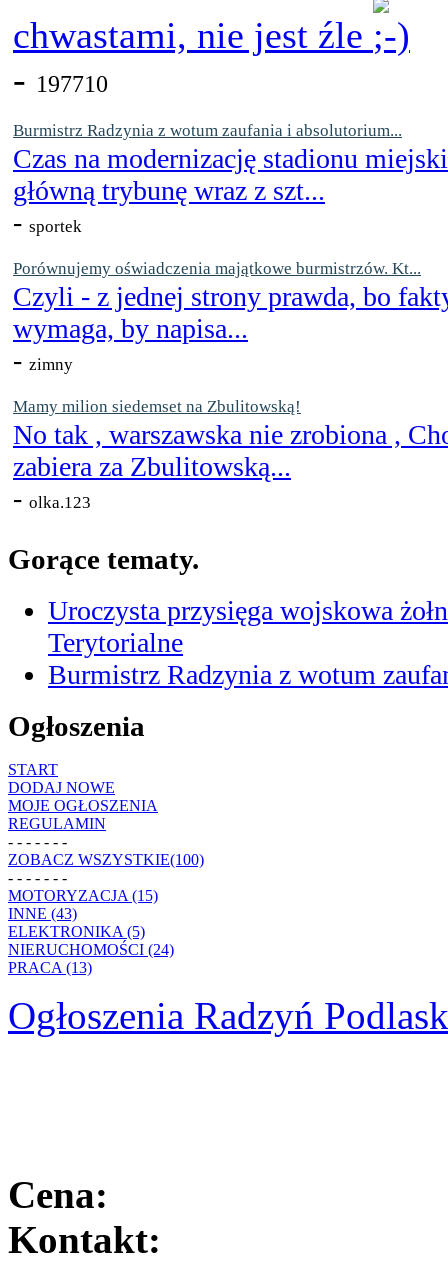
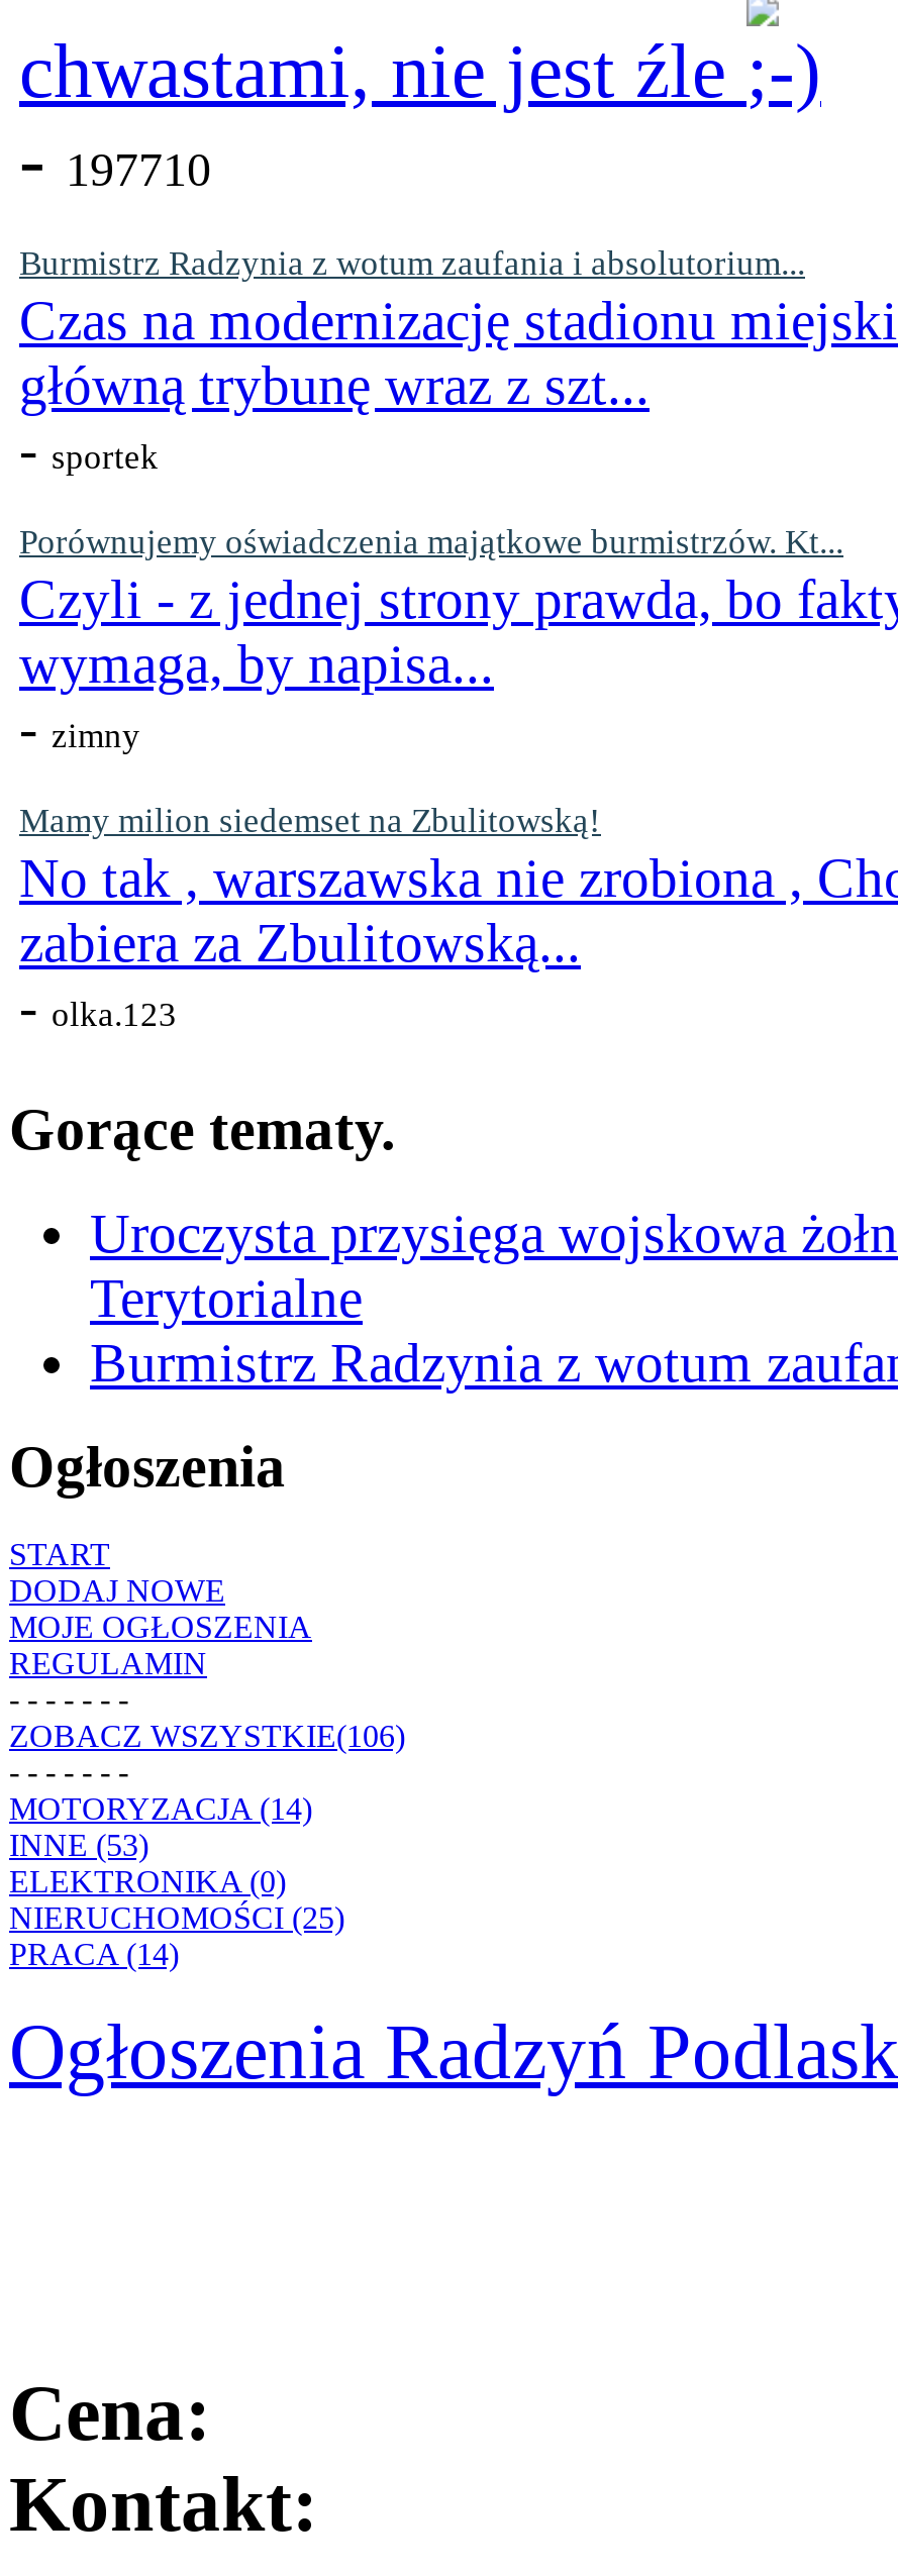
[8,851,204,868] ZOBACZ WSZYSTKIE(100) -> [9,1719,405,1754] ZOBACZ WSZYSTKIE(106)
[8,887,158,904] MOTORYZACJA (15) -> [9,1792,312,1827] MOTORYZACJA (14)
[8,905,77,922] INNE (43) -> [9,1829,148,1863] INNE (53)
[8,923,145,940] ELEKTRONIKA (5) -> [9,1865,286,1899] ELEKTRONIKA (0)
[8,941,174,958] NIERUCHOMOŚCI (24) -> [9,1901,344,1936] NIERUCHOMOŚCI (25)
[8,959,92,976] PRACA (13) -> [9,1938,179,1972] PRACA (14)

